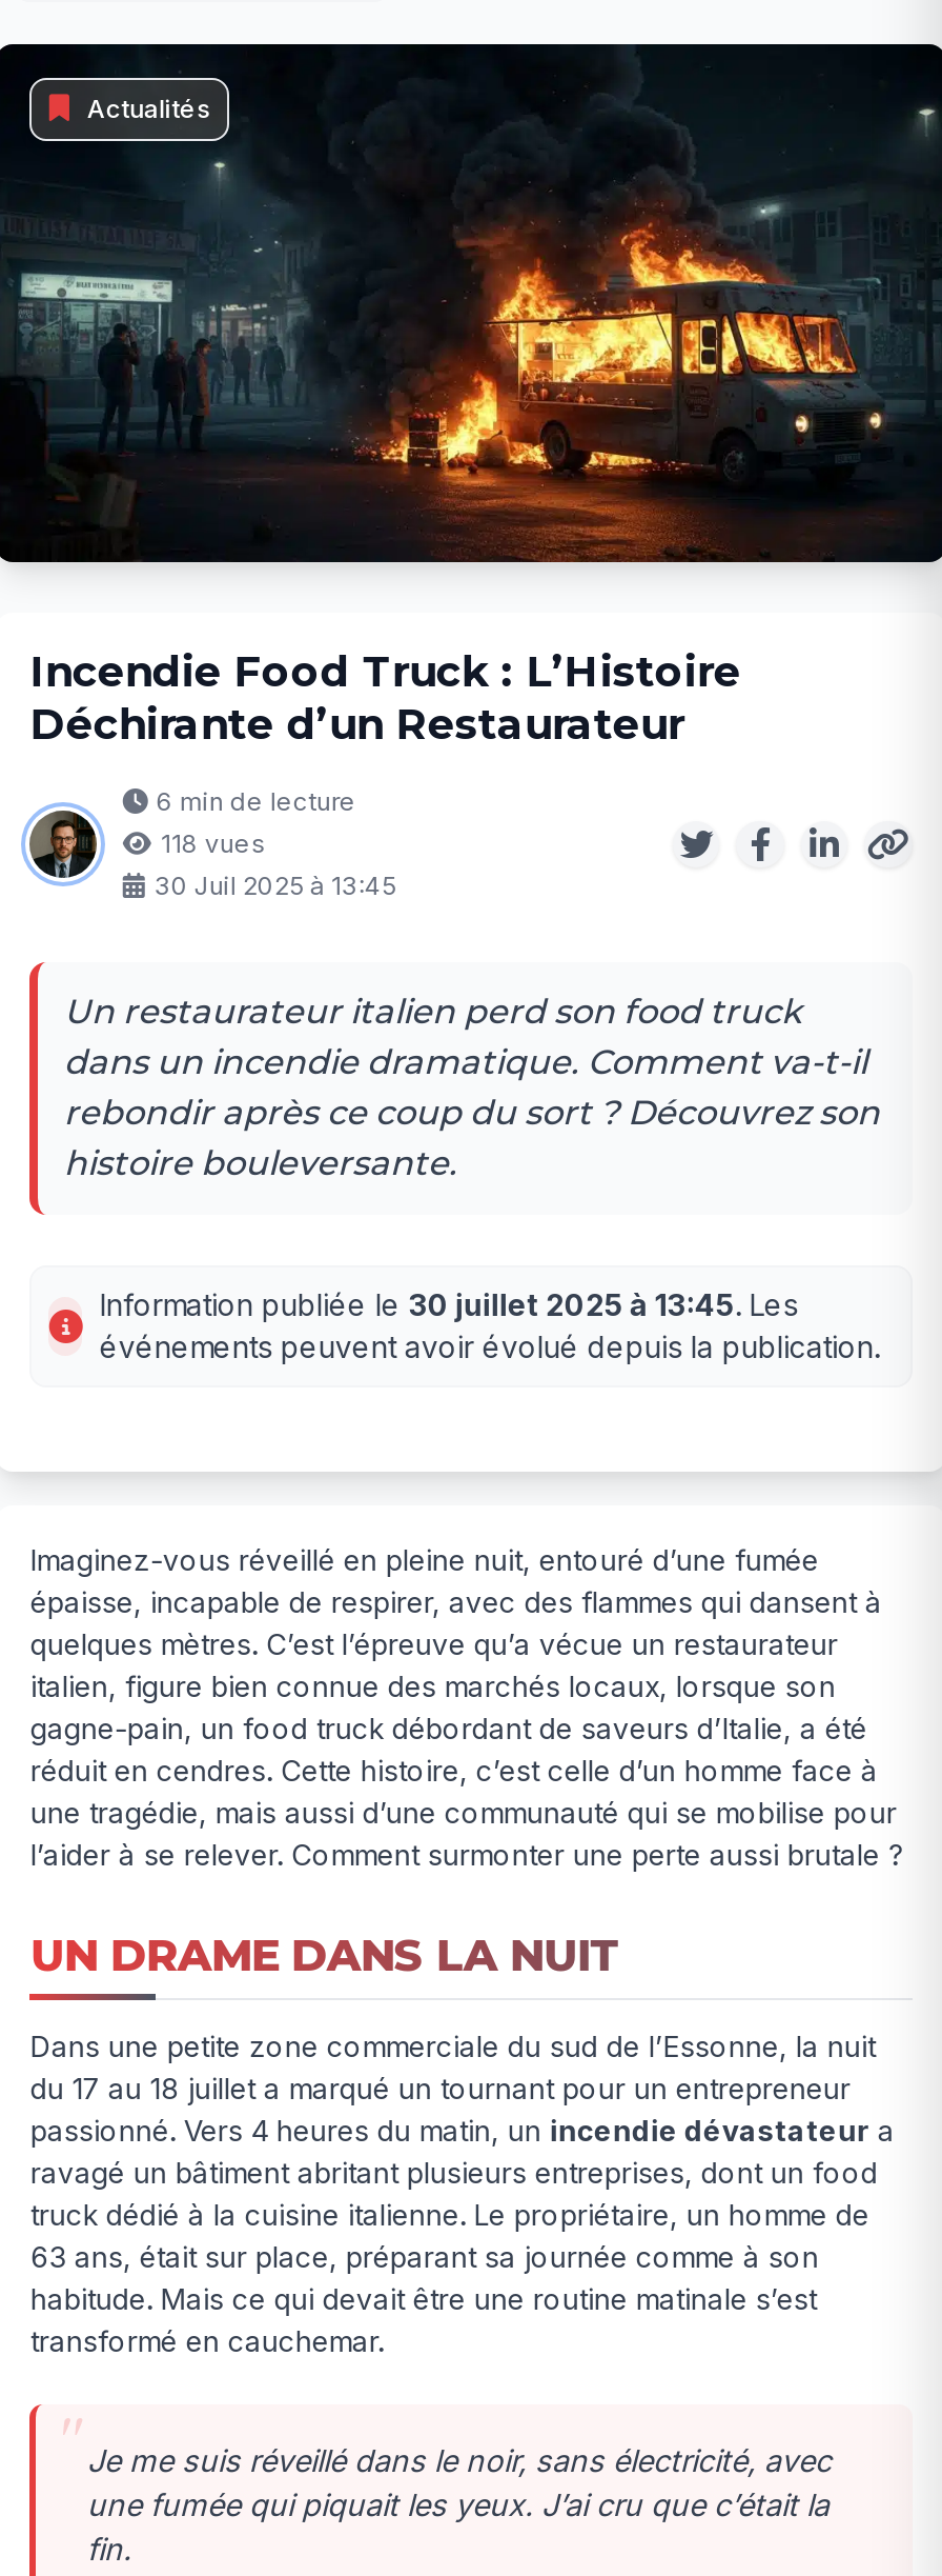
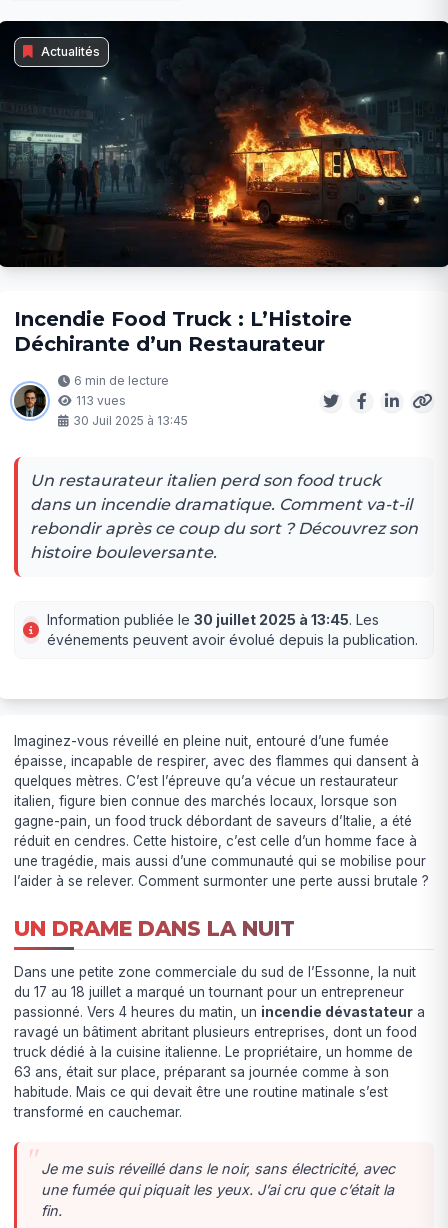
[161,828,266,860] 118 vues -> [76,393,126,408] 113 vues

